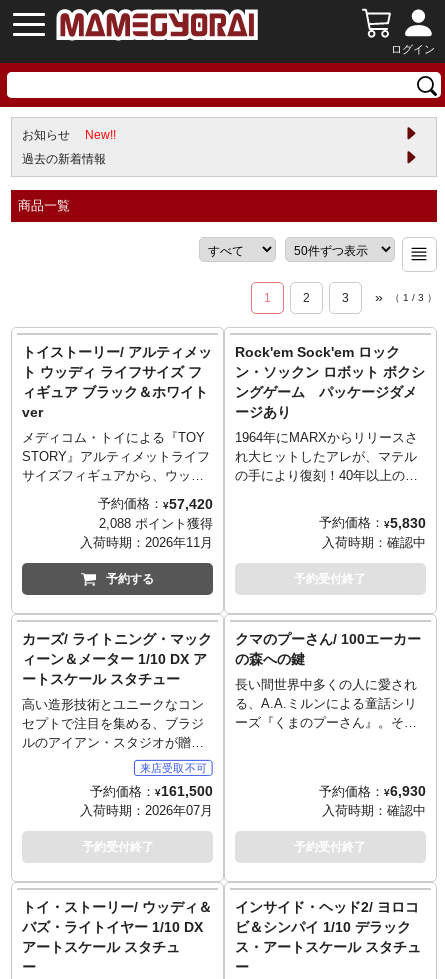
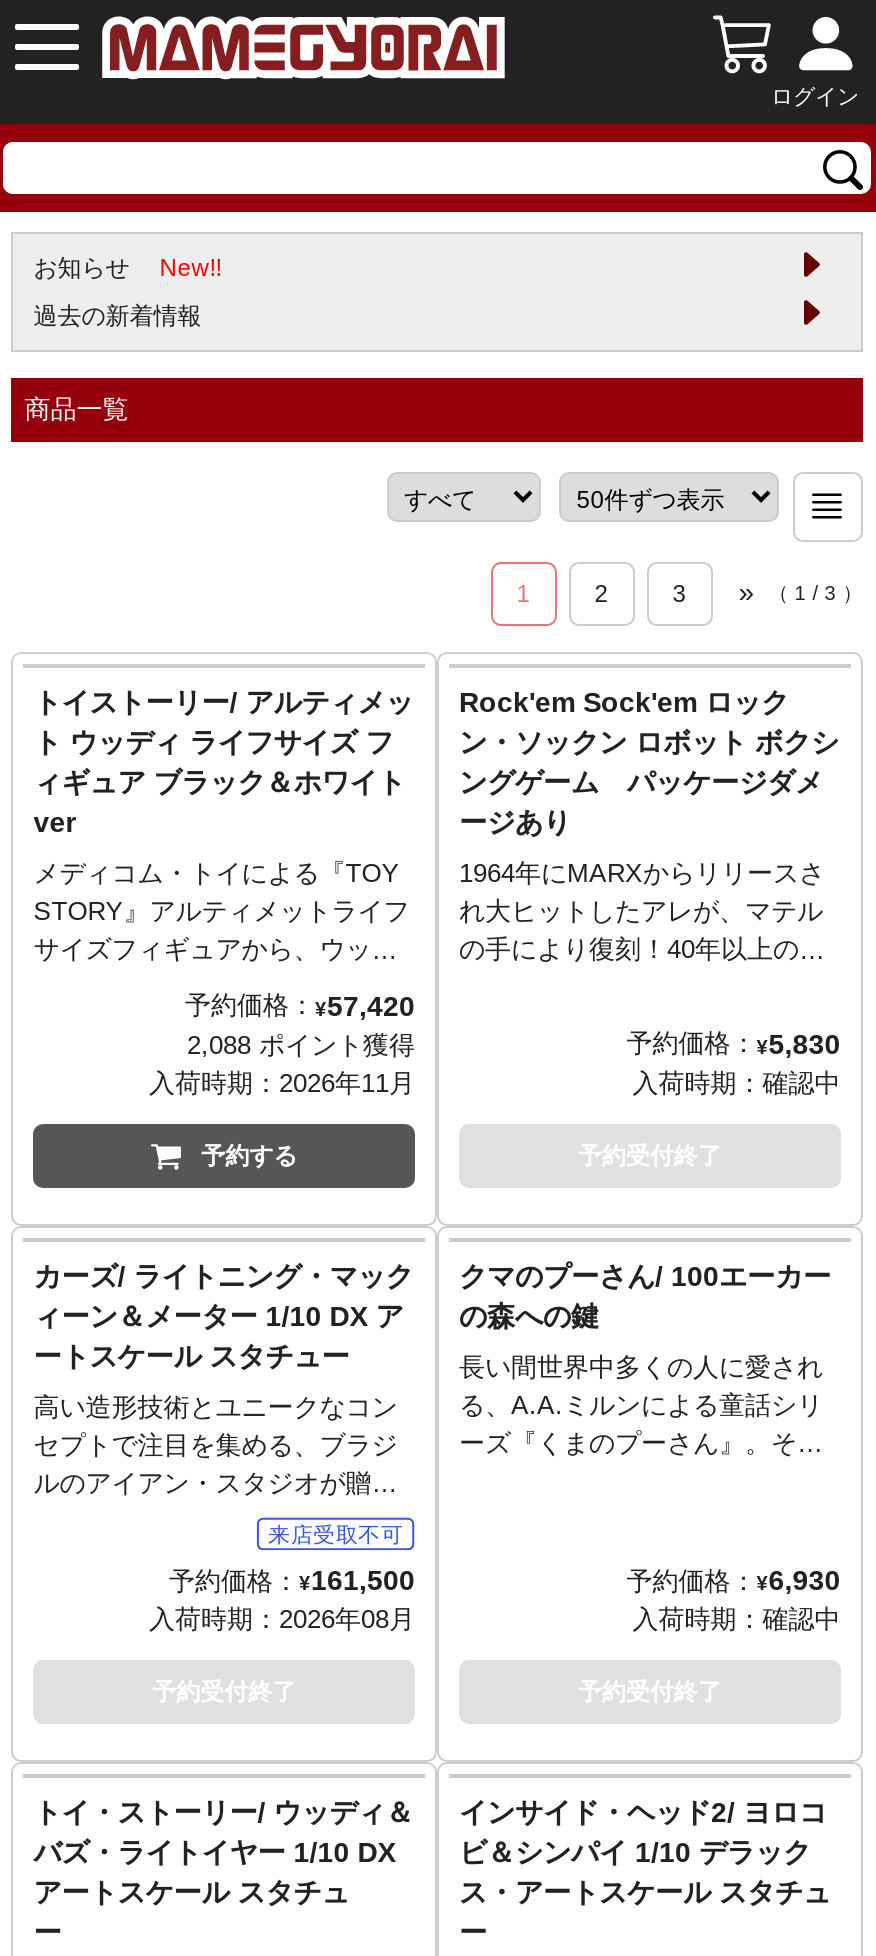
[80,803,213,818] 入荷時期：2026年07月 -> [149,1604,415,1634] 入荷時期：2026年08月

